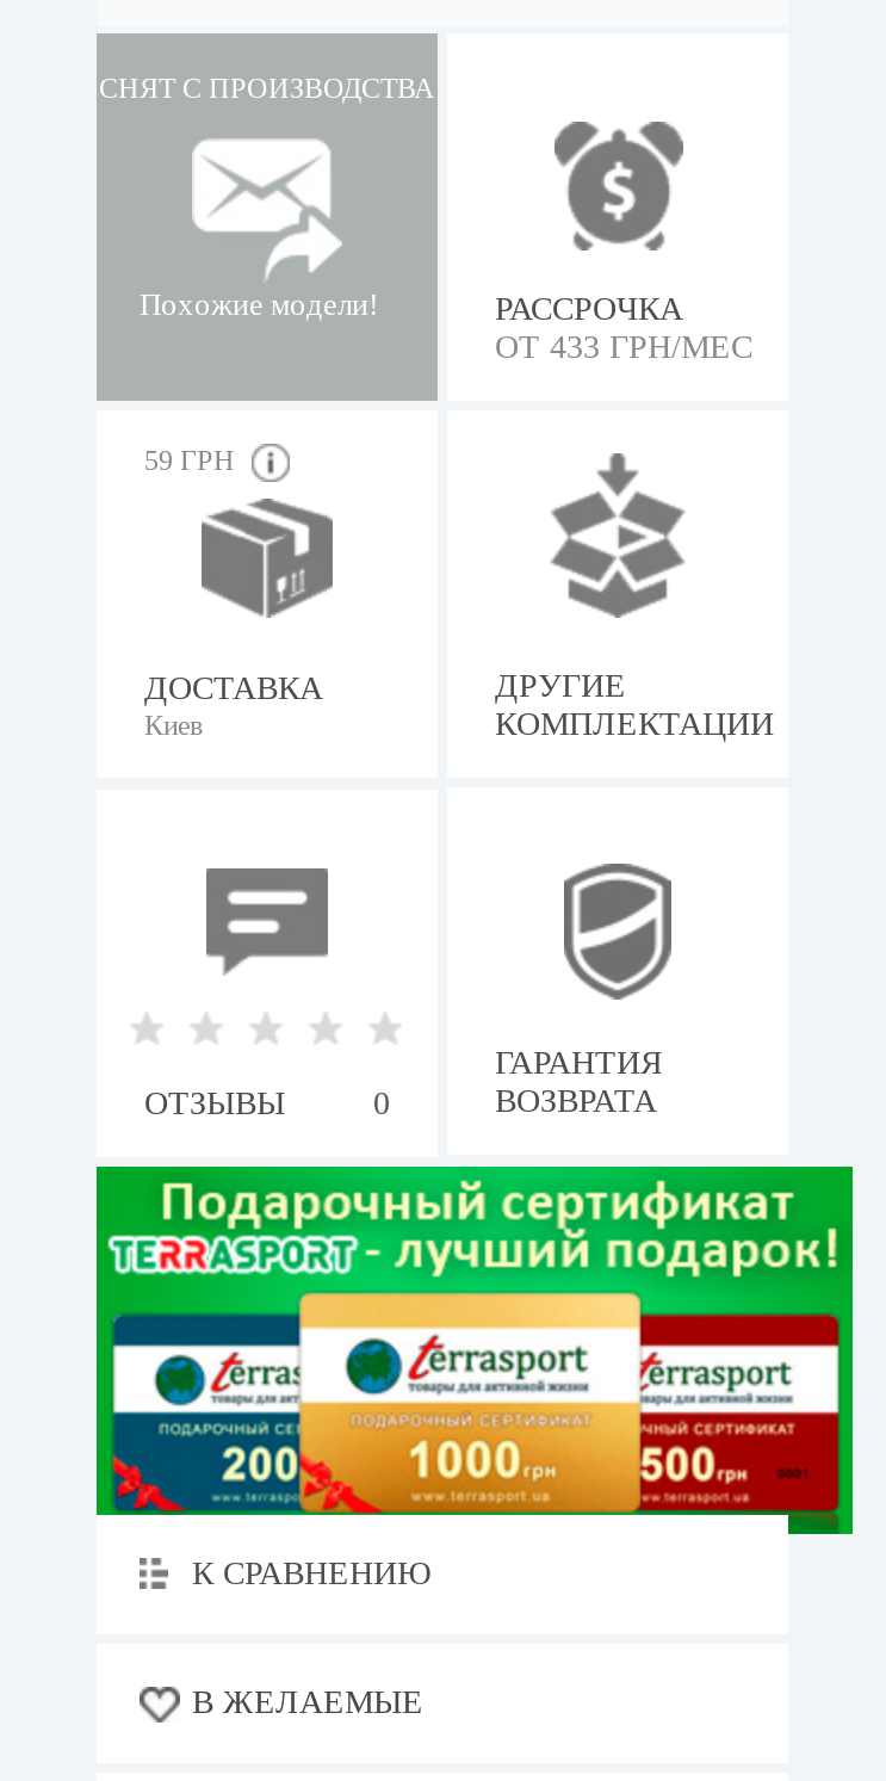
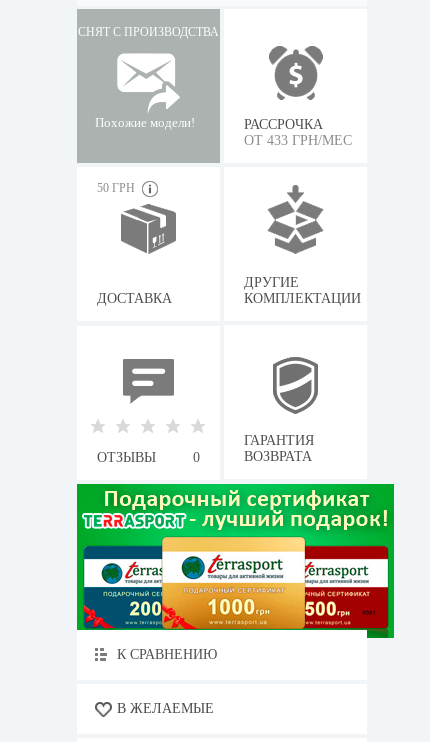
[144,444,235,477] 59 ГРН -> [97,181,135,195] 50 ГРН
[144,709,204,742] Киев -> none

